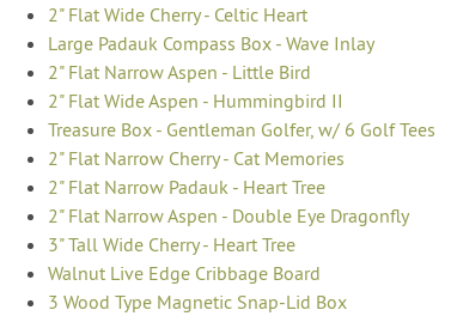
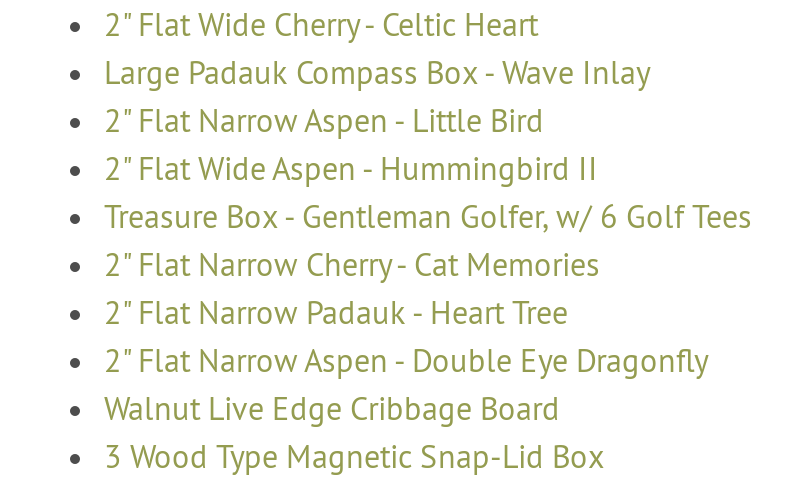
[48,232,295,256] 3" Tall Wide Cherry - Heart Tree -> none

